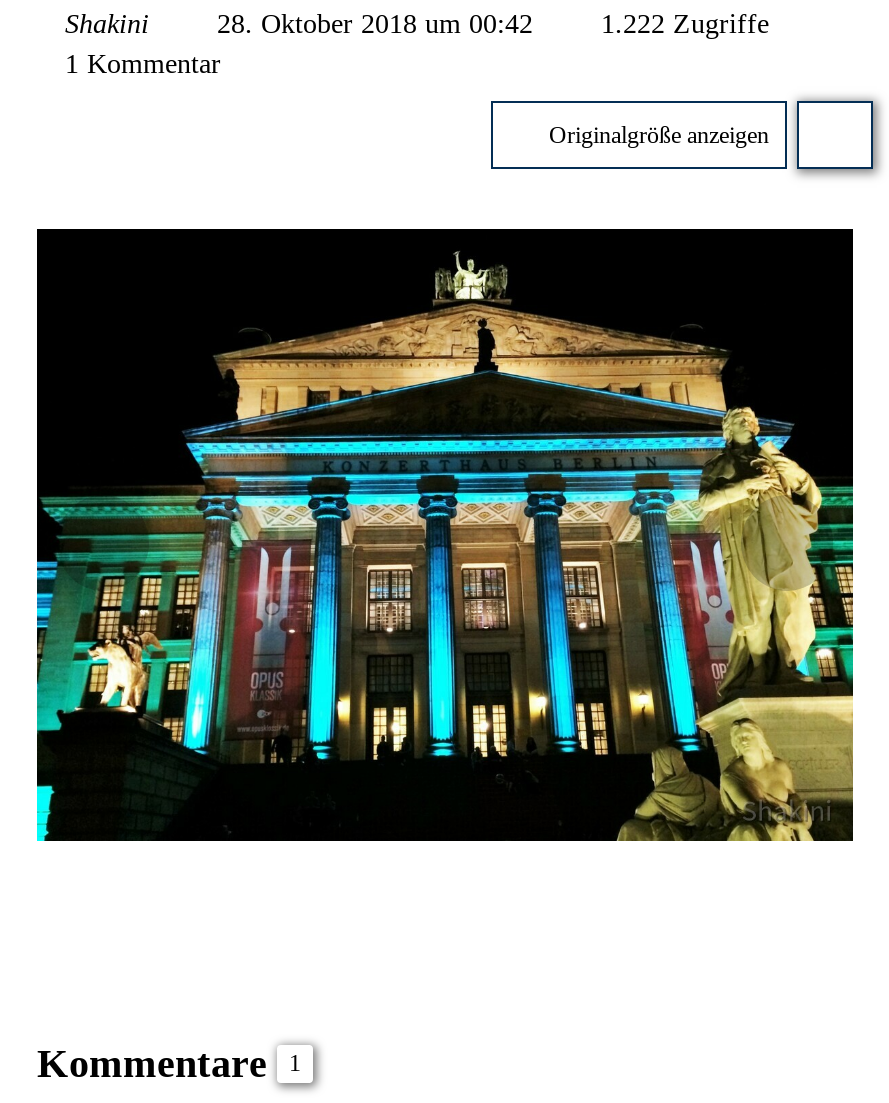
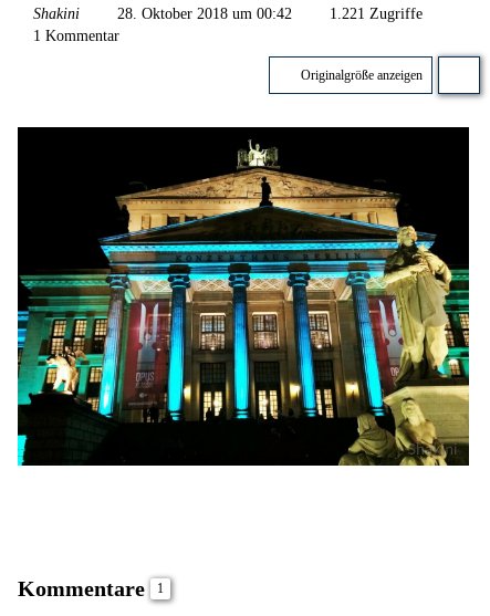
[217,9,769,39] 28. Oktober 2018 um 00:42 1.222 Zugriffe -> [117,6,423,22] 28. Oktober 2018 um 00:42 1.221 Zugriffe

